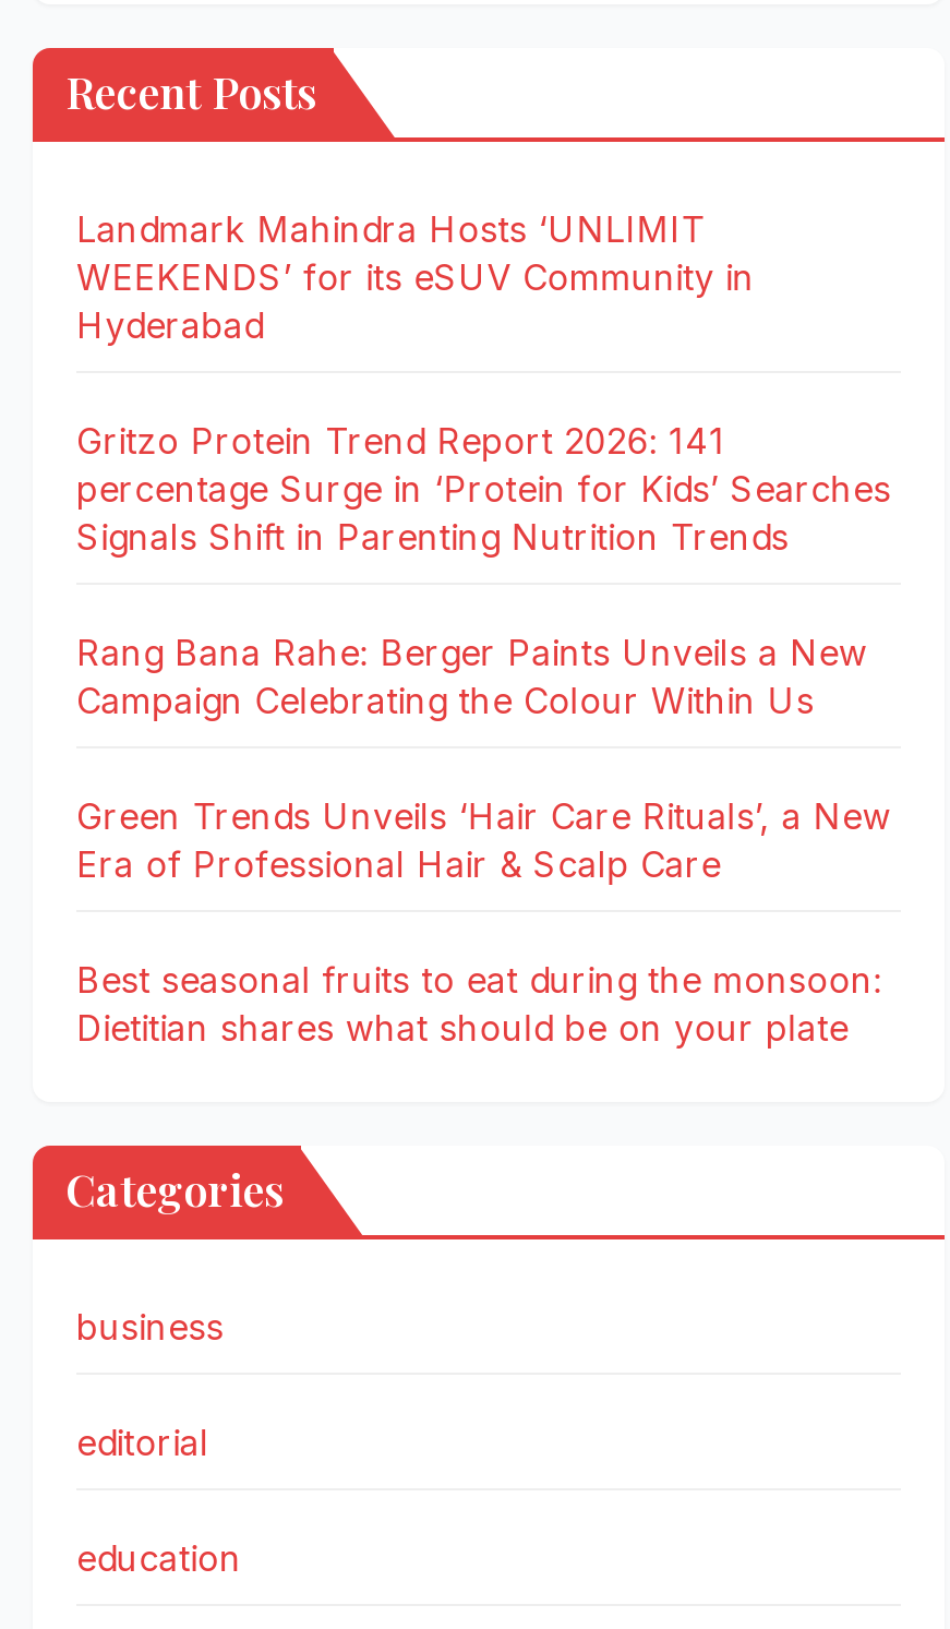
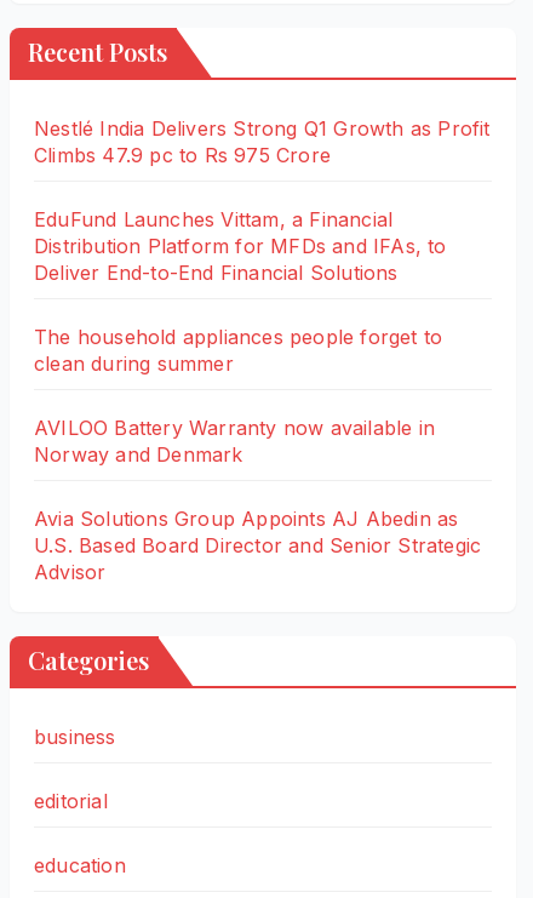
[76,208,755,348] Landmark Mahindra Hosts ‘UNLIMIT | WEEKENDS’ for its eSUV Community in | Hyderabad -> [34,116,490,167] Nestlé India Delivers Strong Q1 Growth as Profit | Climbs 47.9 pc to Rs 975 Crore
[76,420,891,560] Gritzo Protein Trend Report 2026: 141 | percentage Surge in ‘Protein for Kids’ Searches | Signals Shift in Parenting Nutrition Trends -> [34,207,447,284] EduFund Launches Vittam, a Financial | Distribution Platform for MFDs and IFAs, to | Deliver End-to-End Financial Solutions
[76,632,867,723] Rang Bana Rahe: Berger Paints Unveils a New | Campaign Celebrating the Colour Within Us -> [34,324,442,375] The household appliances people forget to | clean during summer
[76,795,891,887] Green Trends Unveils ‘Hair Care Rituals’, a New | Era of Professional Hair & Scalp Care -> [34,415,435,466] AVILOO Battery Warranty now available in | Norway and Denmark
[76,959,882,1051] Best seasonal fruits to eat during the monsoon: | Dietitian shares what should be on your plate -> [34,506,481,584] Avia Solutions Group Appoints AJ Abedin as | U.S. Based Board Director and Senior Strategic | Advisor

